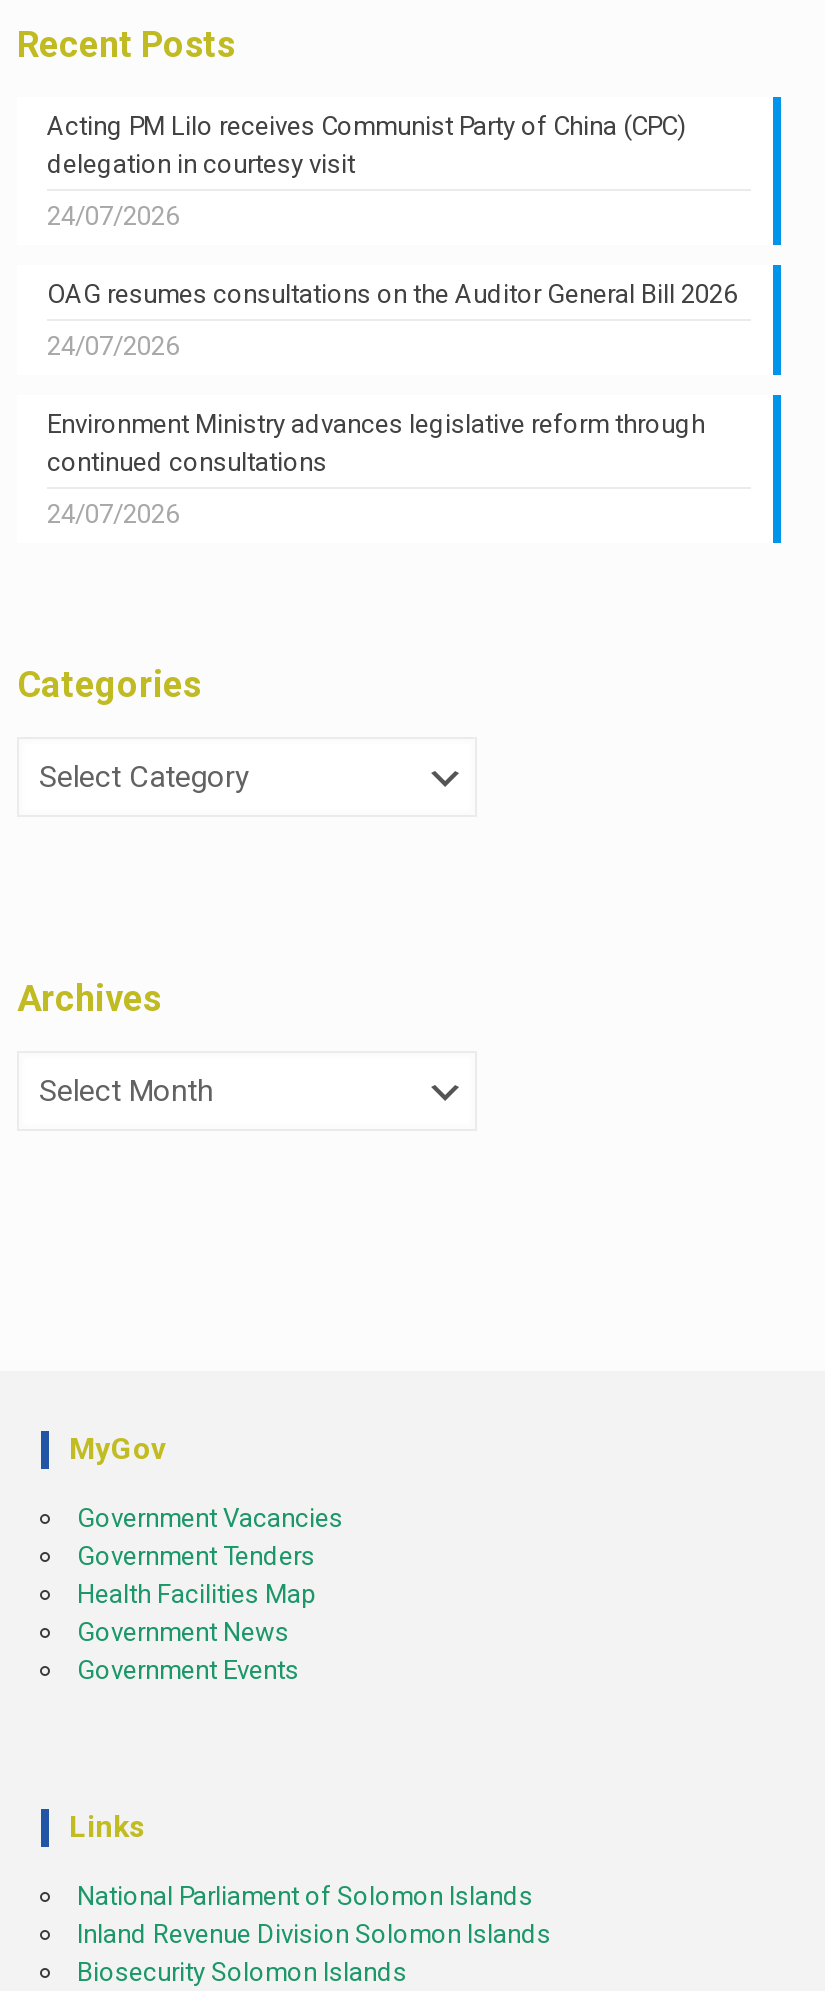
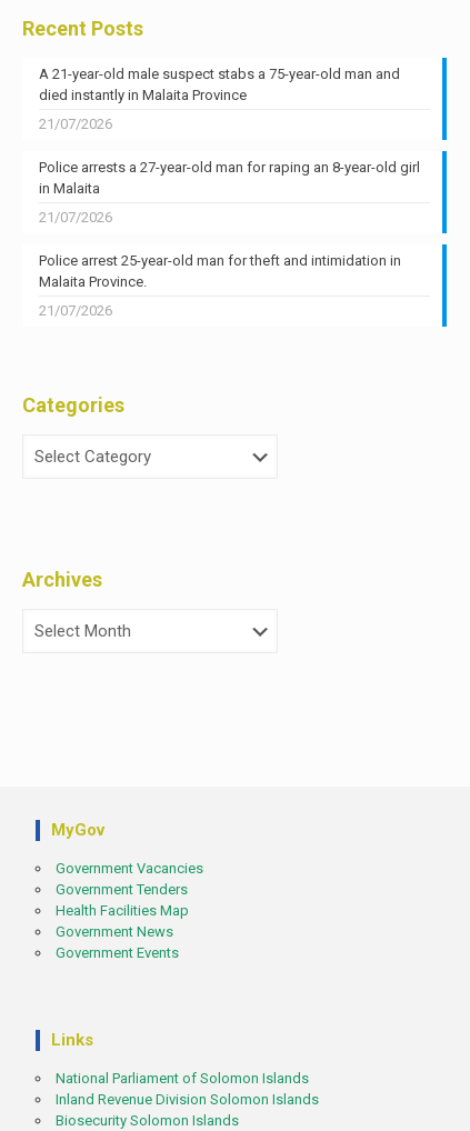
[47,111,687,179] Acting PM Lilo receives Communist Party of China (CPC) | delegation in courtesy visit -> [39,66,400,104] A 21-year-old male suspect stabs a 75-year-old man and | died instantly in Malaita Province
[47,201,179,231] 24/07/2026 -> [39,116,112,132] 21/07/2026
[47,279,737,309] OAG resumes consultations on the Auditor General Bill 2026 -> [39,159,420,197] Police arrests a 27-year-old man for raping an 8-year-old girl | in Malaita
[47,331,179,361] 24/07/2026 -> [39,209,112,226] 21/07/2026
[47,409,705,477] Environment Ministry advances legislative reform through | continued consultations -> [39,252,401,290] Police arrest 25-year-old man for theft and intimidation in | Malaita Province.
[47,499,179,529] 24/07/2026 -> [39,302,112,319] 21/07/2026

